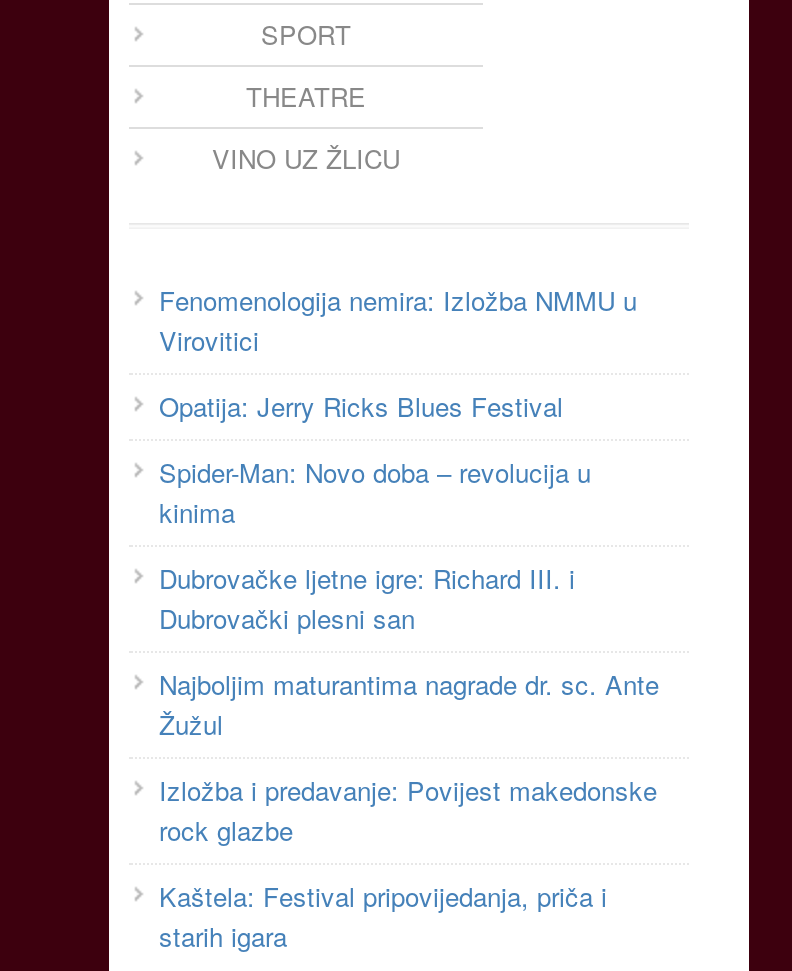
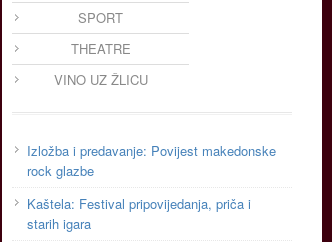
[159,280,659,742] Fenomenologija nemira: Izložba NMMU u | Virovitici | Opatija: Jerry Ricks Blues Festival | Spider-Man: Novo doba – revolucija u | kinima | Dubrovačke ljetne igre: Richard III. i | Dubrovački plesni san | Najboljim maturantima nagrade dr. sc. Ante | Žužul -> none

